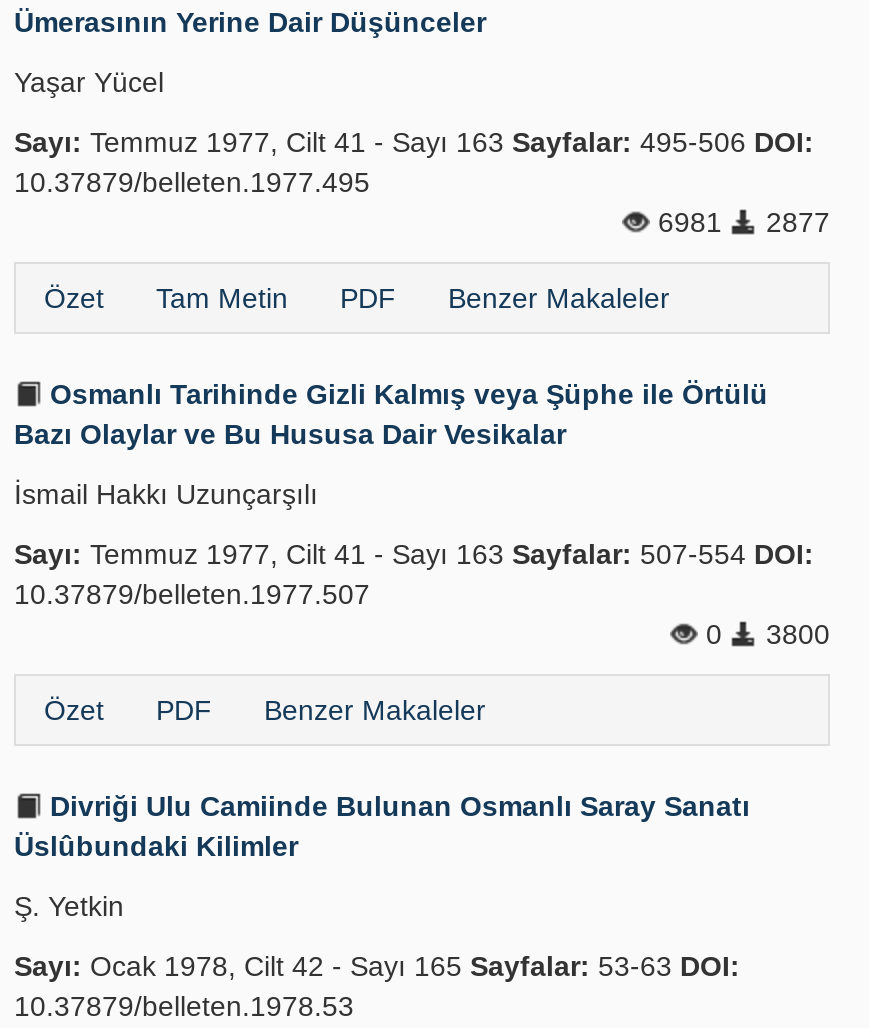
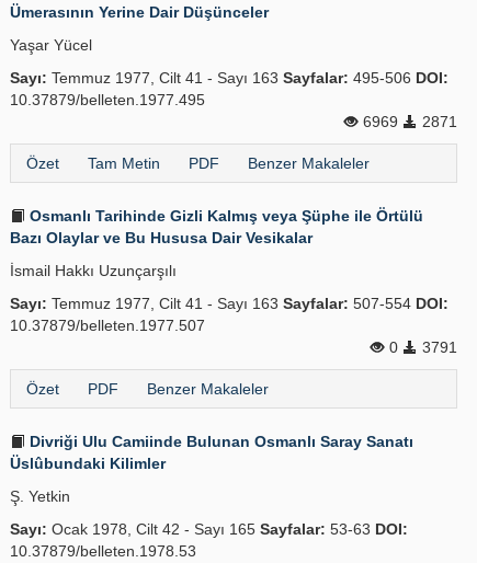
[650,206,730,238] 6981 -> [359,113,402,130] 6969
[758,206,830,238] 2877 -> [418,113,457,130] 2871
[698,618,830,650] 0 3800 -> [385,338,457,356] 0 3791

